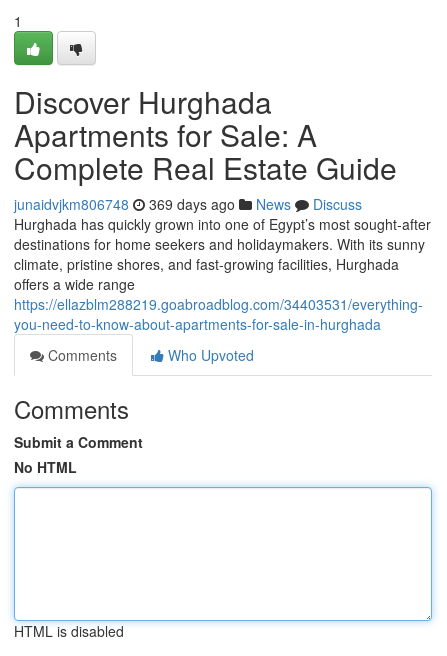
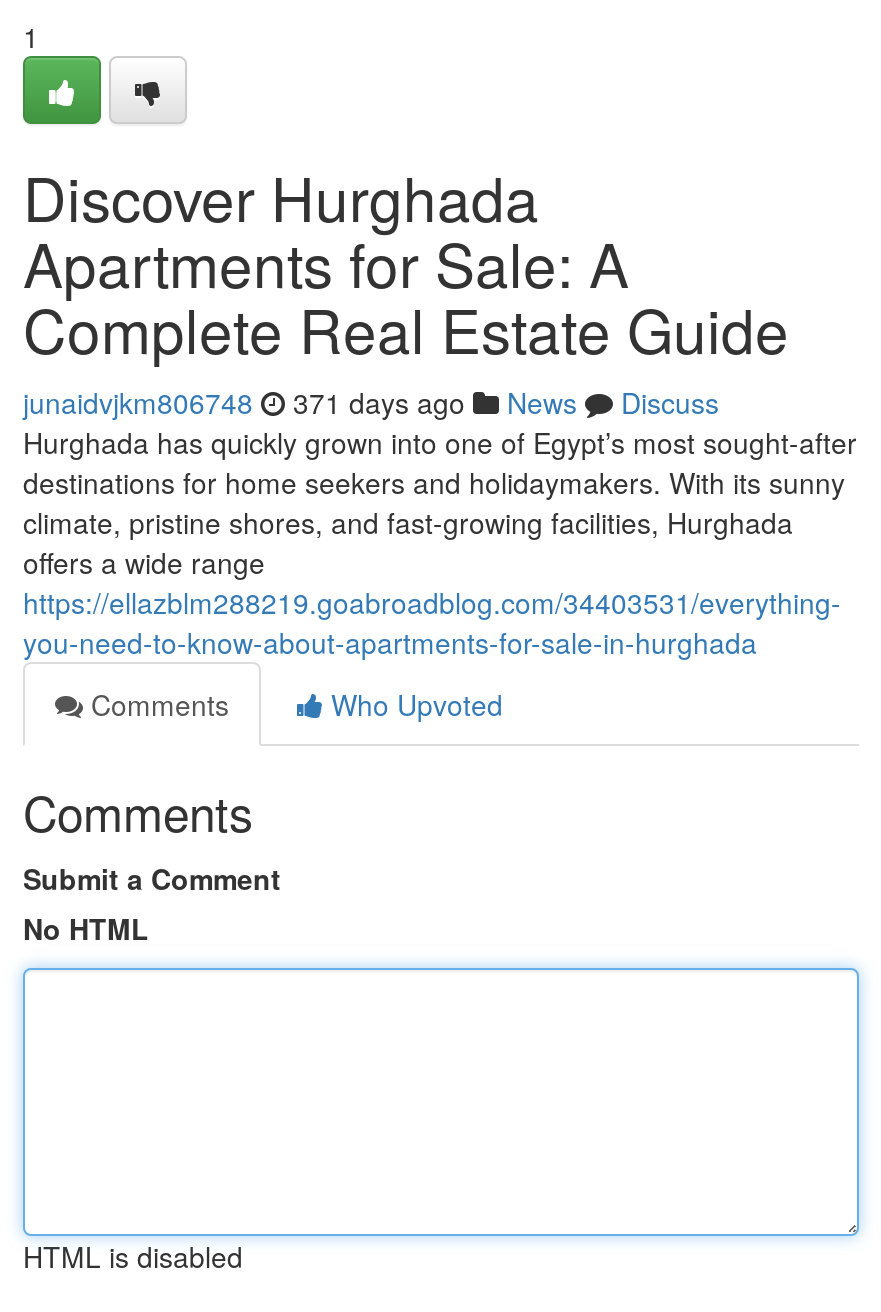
[14,194,362,214] junaidvjkm806748 369 days ago News Discuss -> [23,382,719,422] junaidvjkm806748 371 days ago News Discuss

